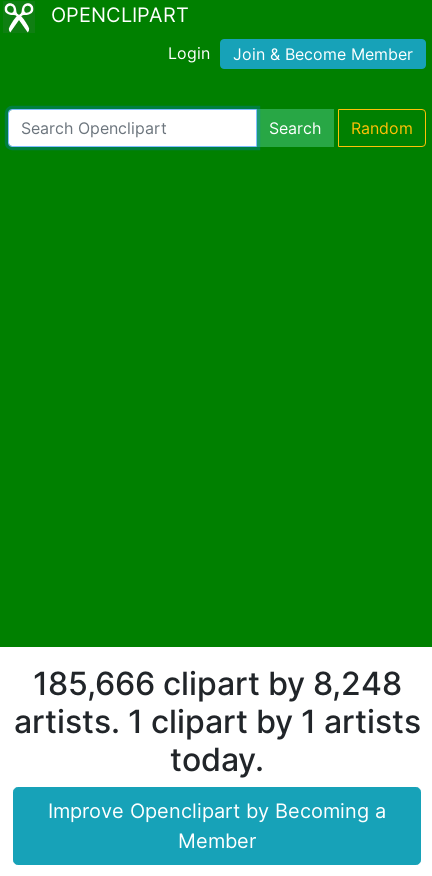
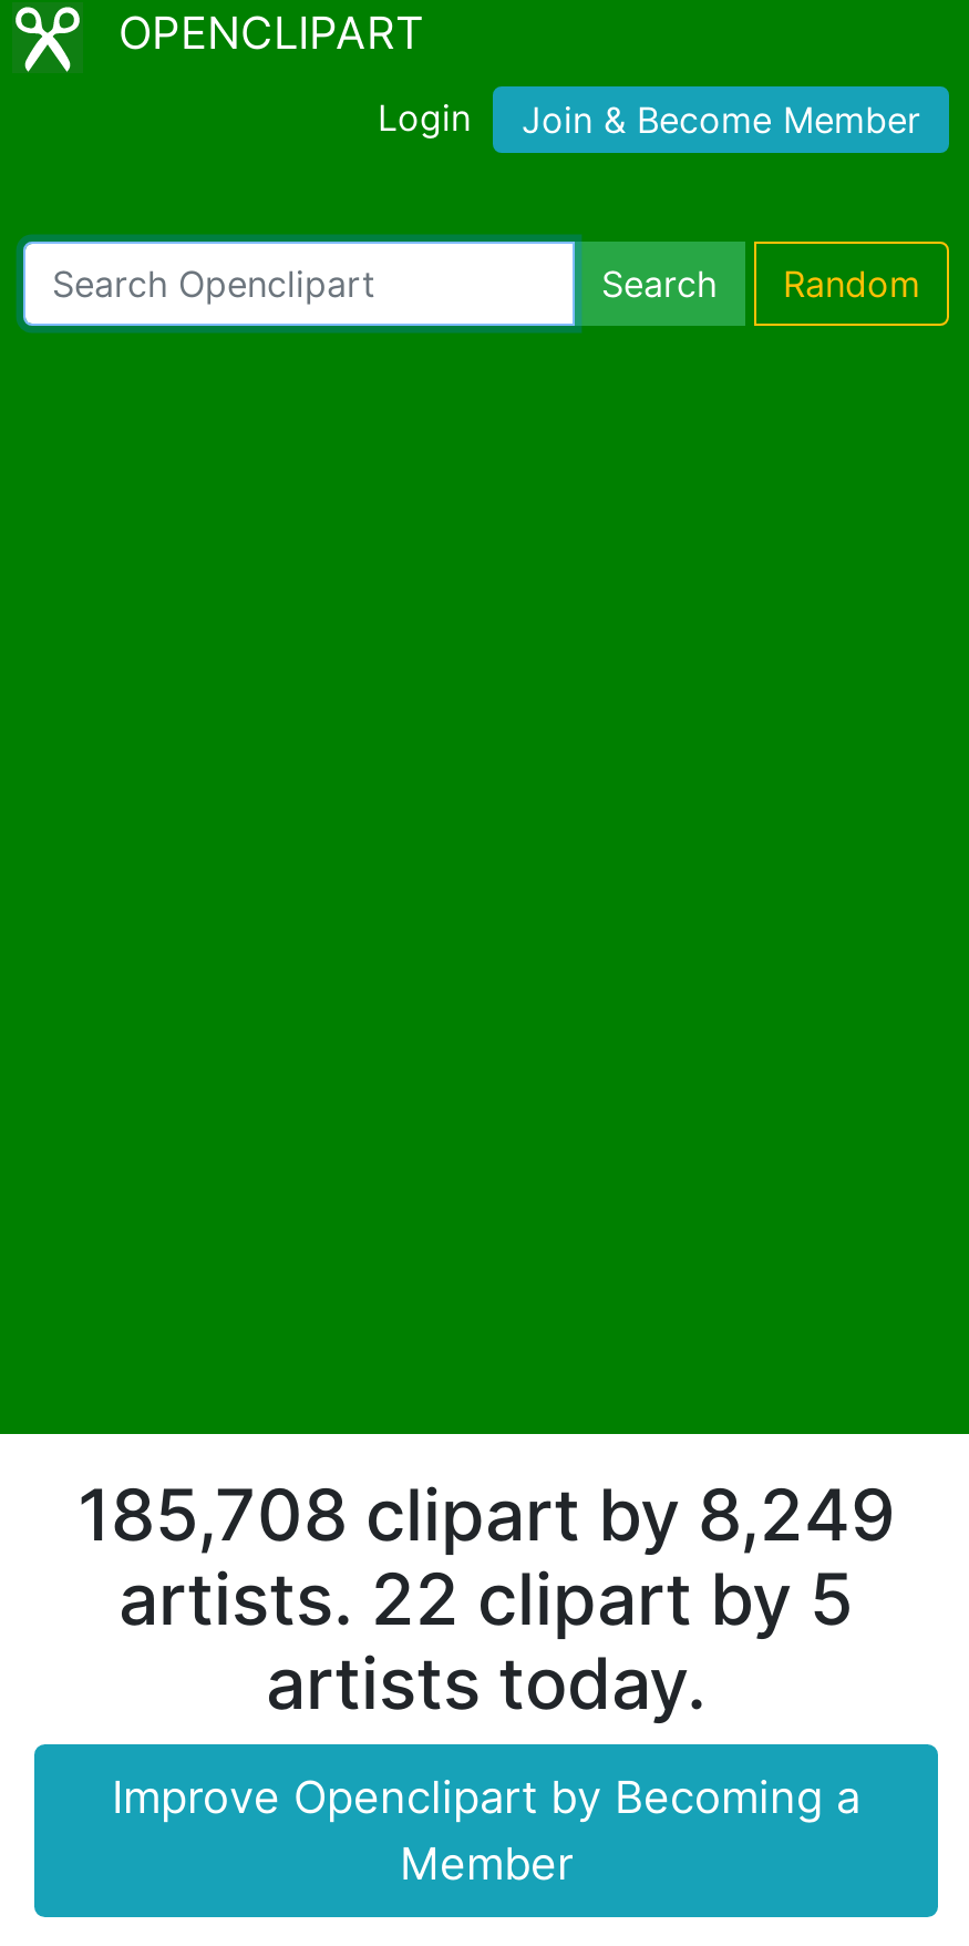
[13,663,420,778] 185,666 clipart by 8,248 | artists. 1 clipart by 1 artists | today. -> [78,1471,895,1725] 185,708 clipart by 8,249 | artists. 22 clipart by 5 | artists today.

